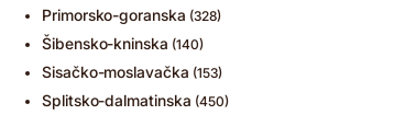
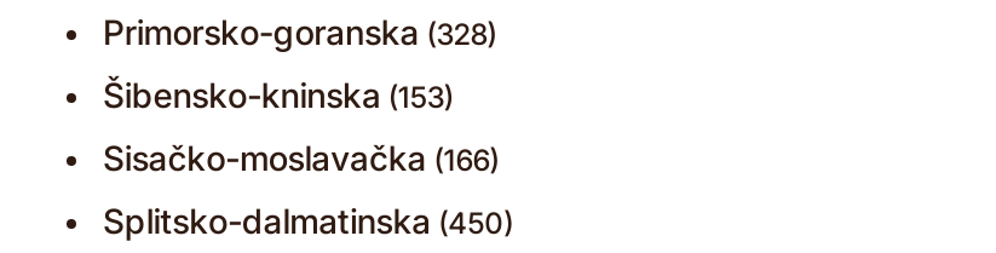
[42,34,203,53] Šibensko-kninska (140) -> [103,74,454,115] Šibensko-kninska (153)
[42,62,222,81] Sisačko-moslavačka (153) -> [103,137,499,178] Sisačko-moslavačka (166)

